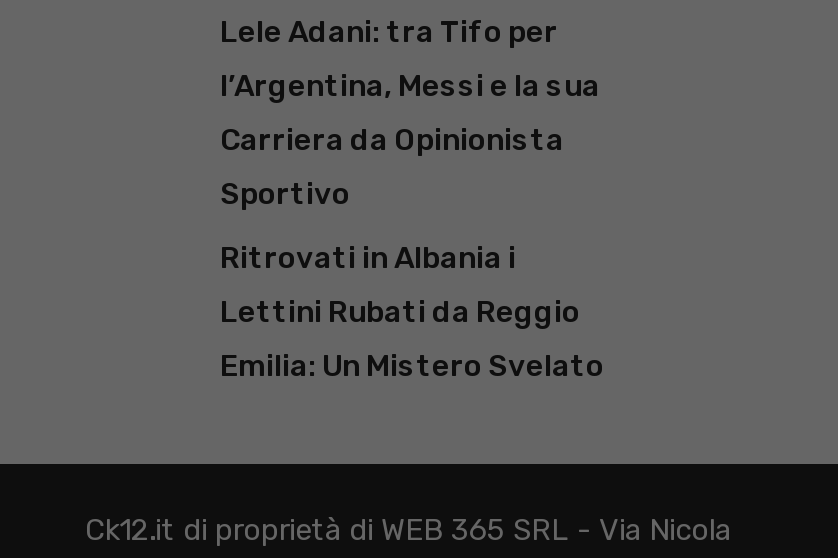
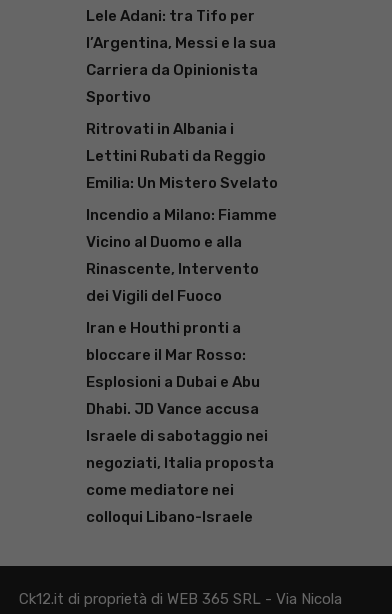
none -> [86,206,277,526] Incendio a Milano: Fiamme | Vicino al Duomo e alla | Rinascente, Intervento | dei Vigili del Fuoco | Iran e Houthi pronti a | bloccare il Mar Rosso: | Esplosioni a Dubai e Abu | Dhabi. JD Vance accusa | Israele di sabotaggio nei | negoziati, Italia proposta | come mediatore nei | colloqui Libano-Israele

